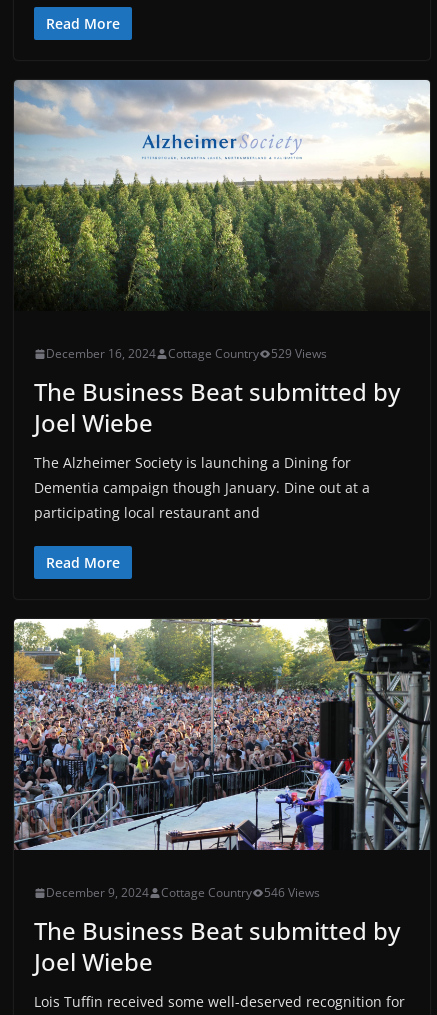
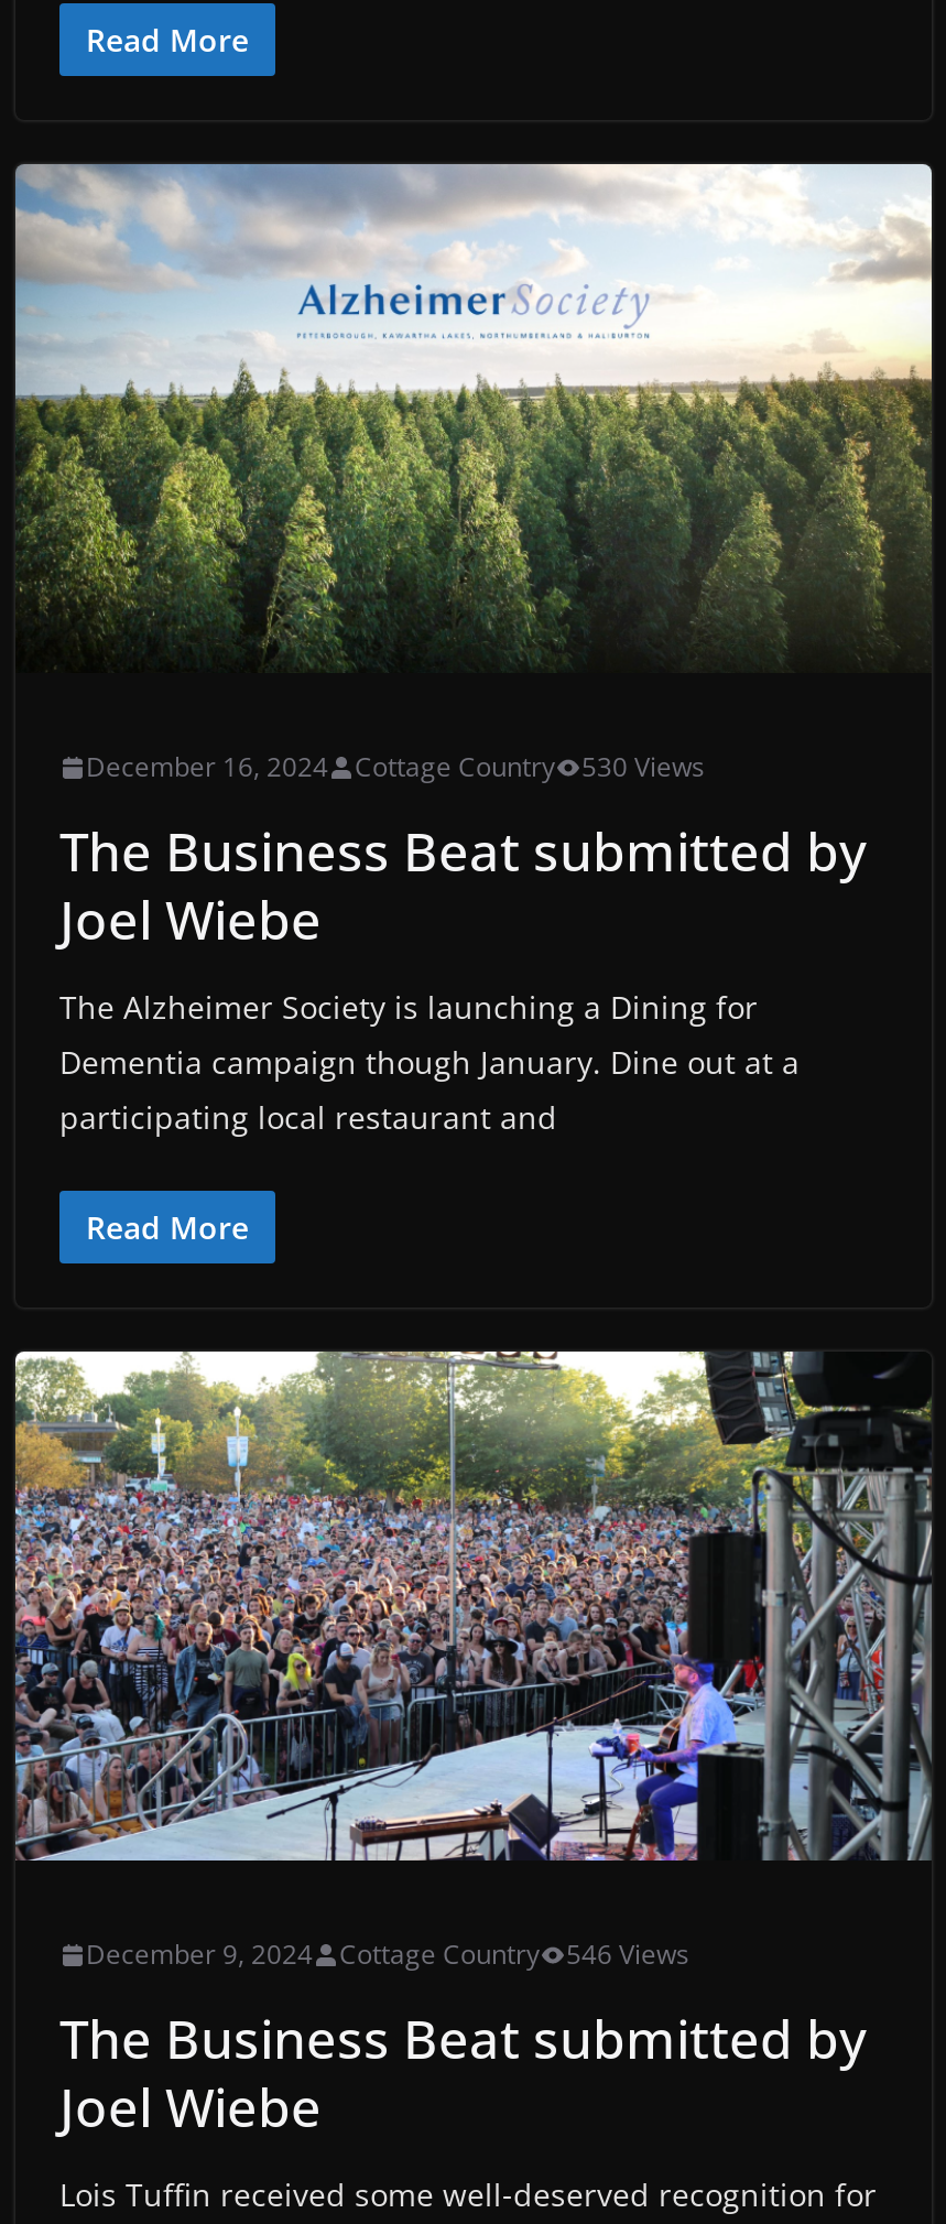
[46,345,327,362] December 16, 2024 Cottage Country 529 Views -> [86,748,705,786] December 16, 2024 Cottage Country 530 Views

